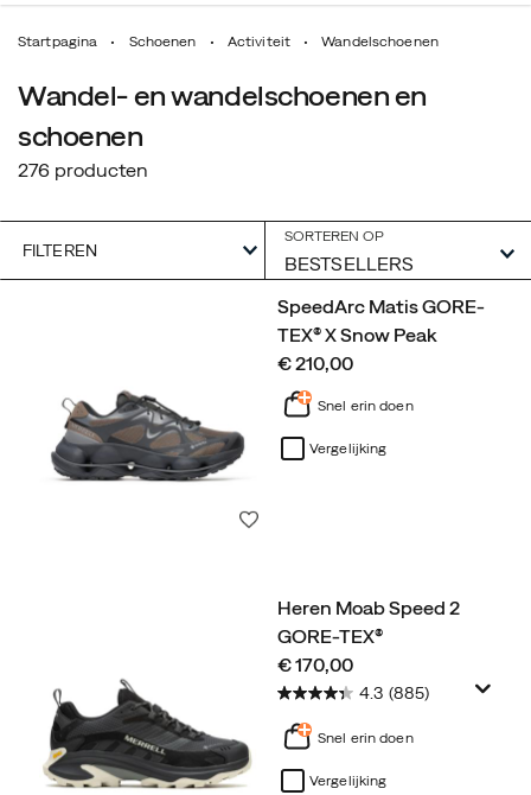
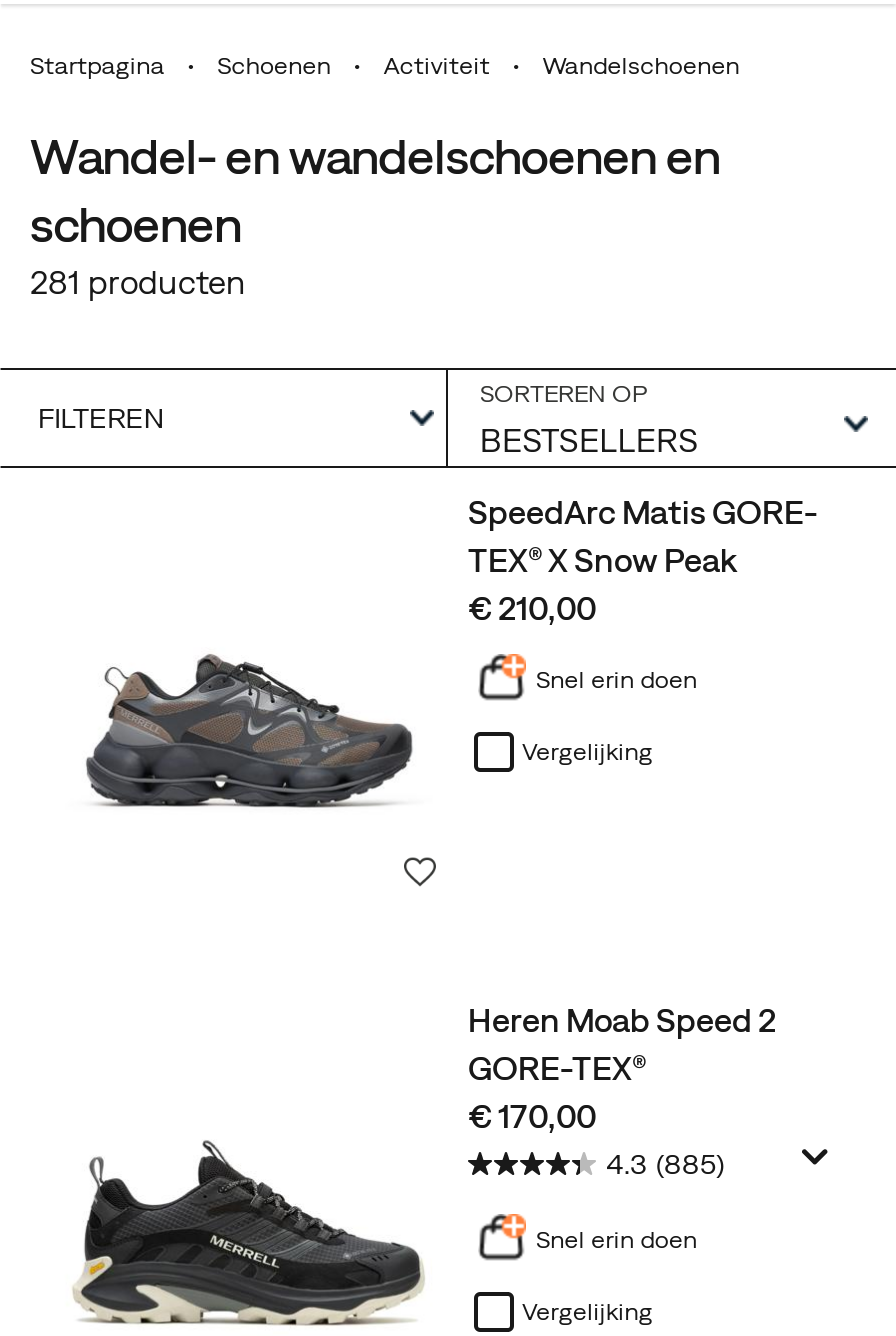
[18,159,148,180] 276 producten -> [30,264,246,300] 281 producten

